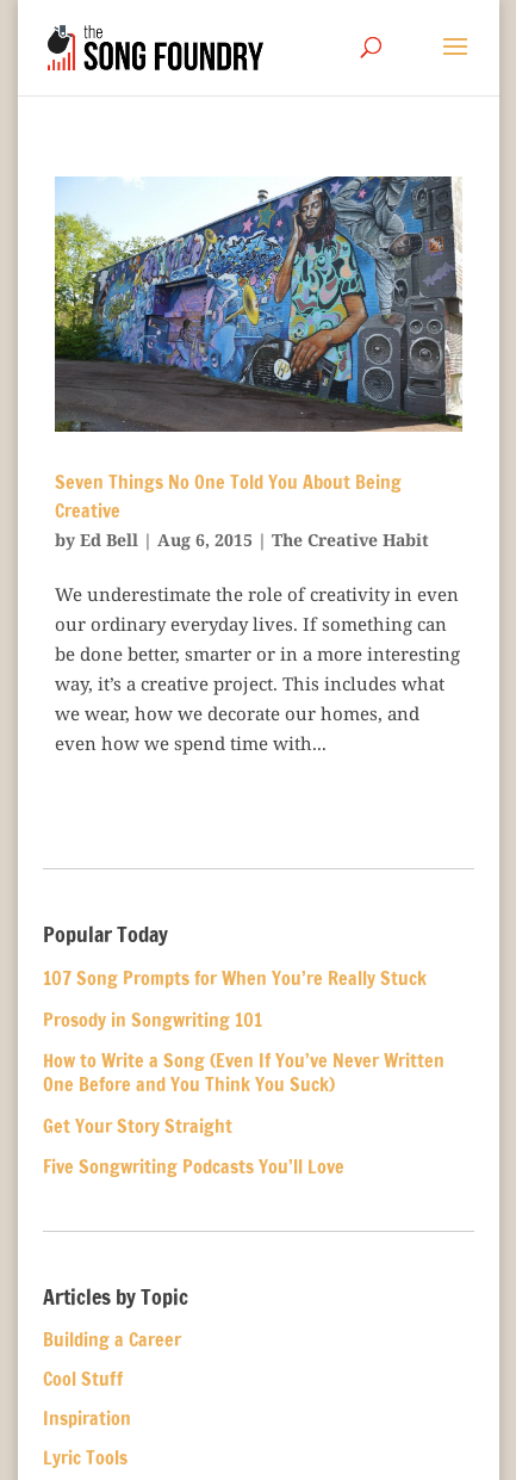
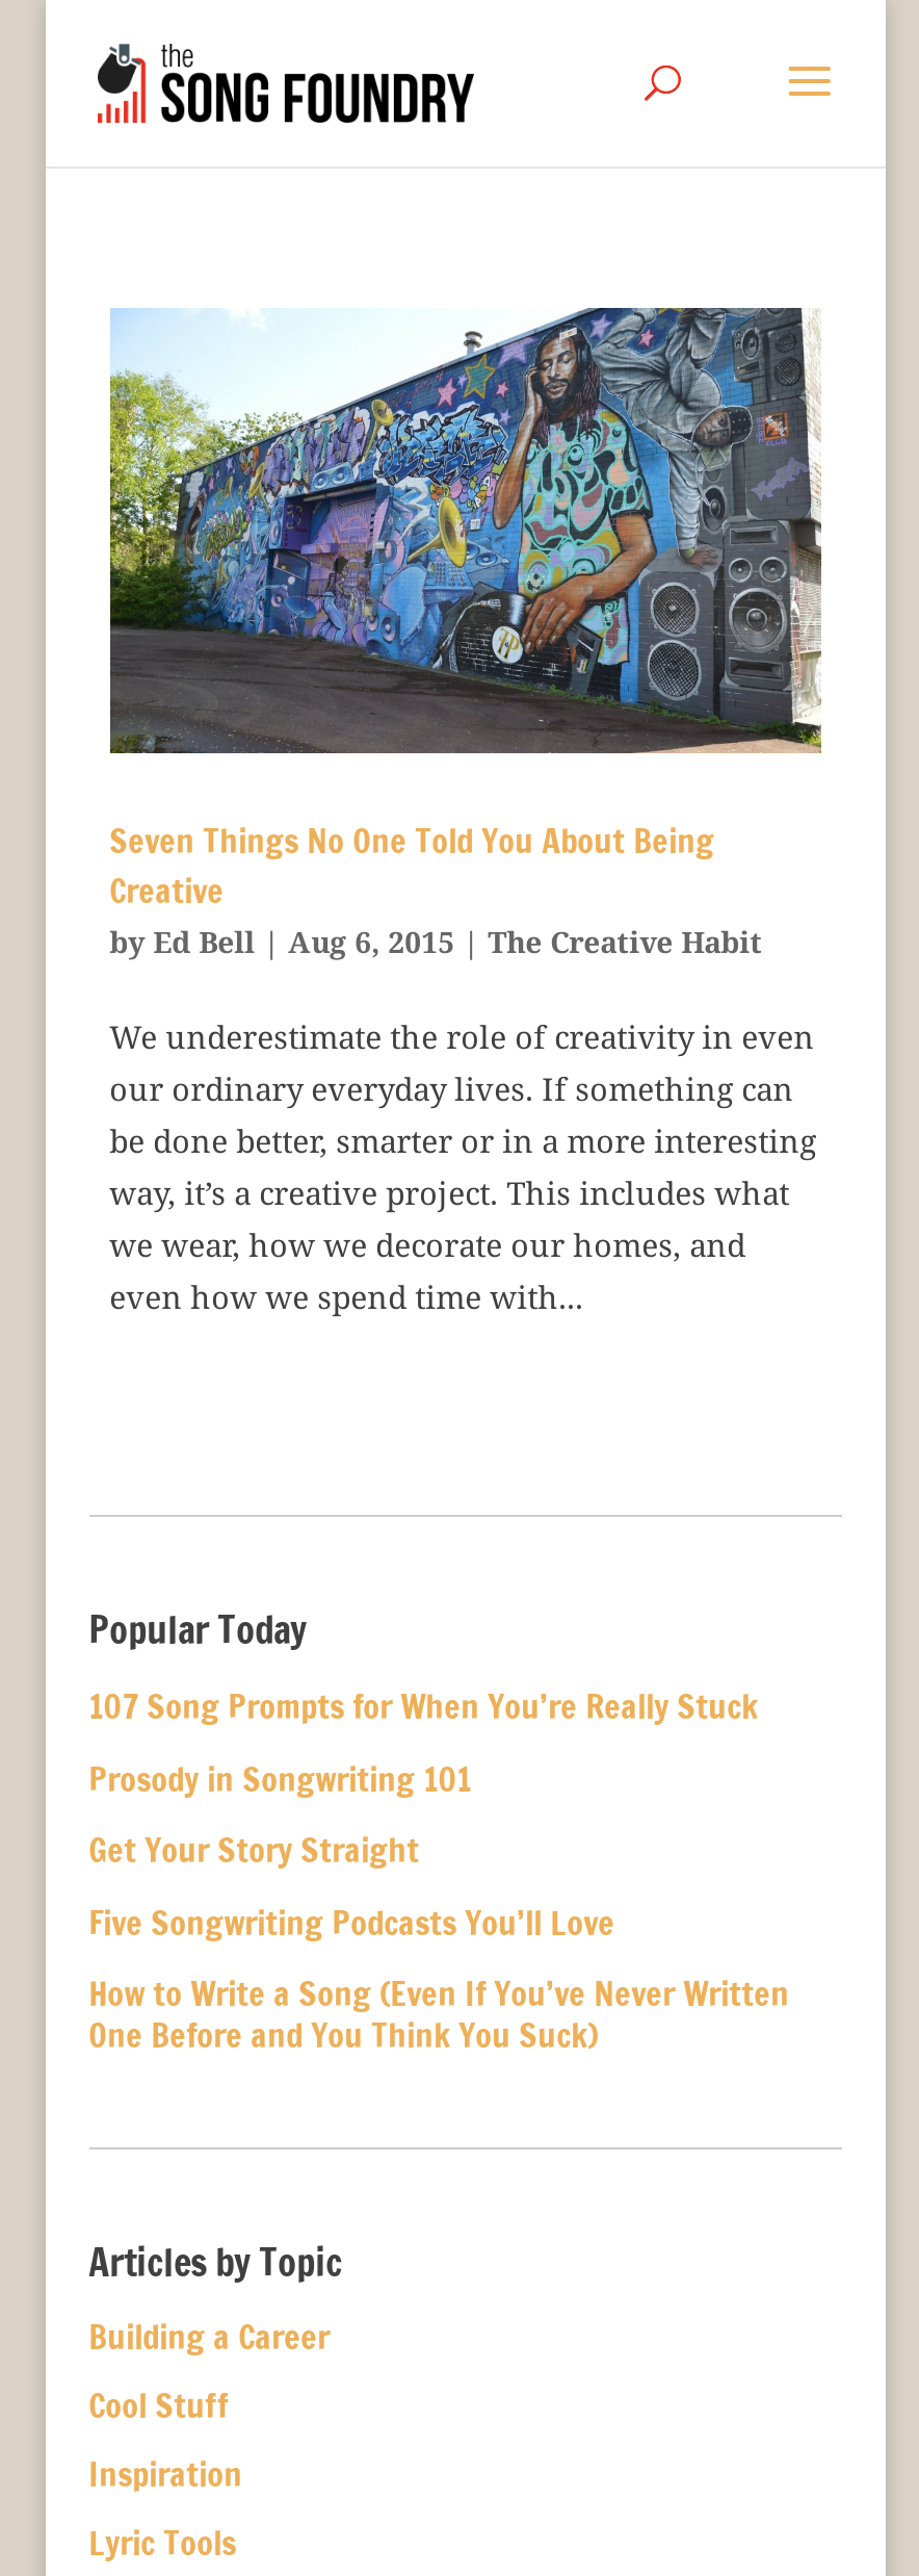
moved [42,1047,444,1098] -> [89,1971,789,2059]: How to Write a Song (Even If You’ve Never Written | One Before and You Think You Suck)
moved [42,1112,344,1180] -> [89,1828,615,1945]: Get Your Story Straight | Five Songwriting Podcasts You’ll Love

